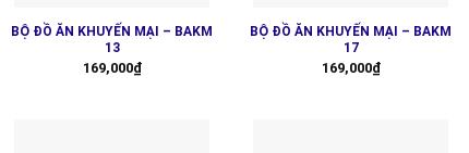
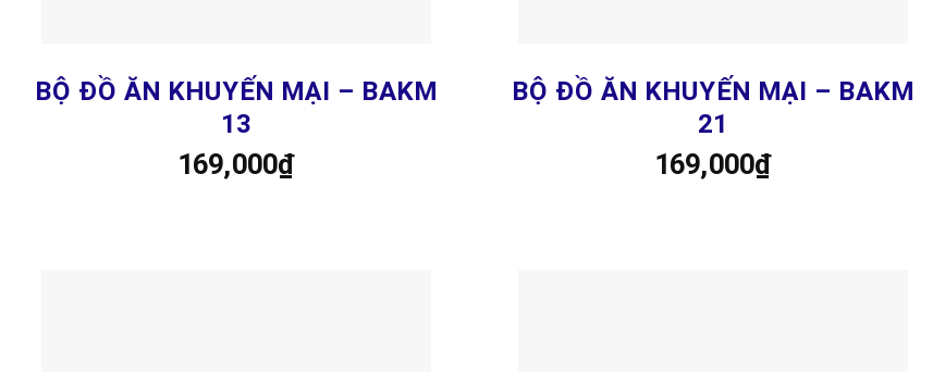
[343,40,358,55] 17 -> [698,108,728,139] 21

